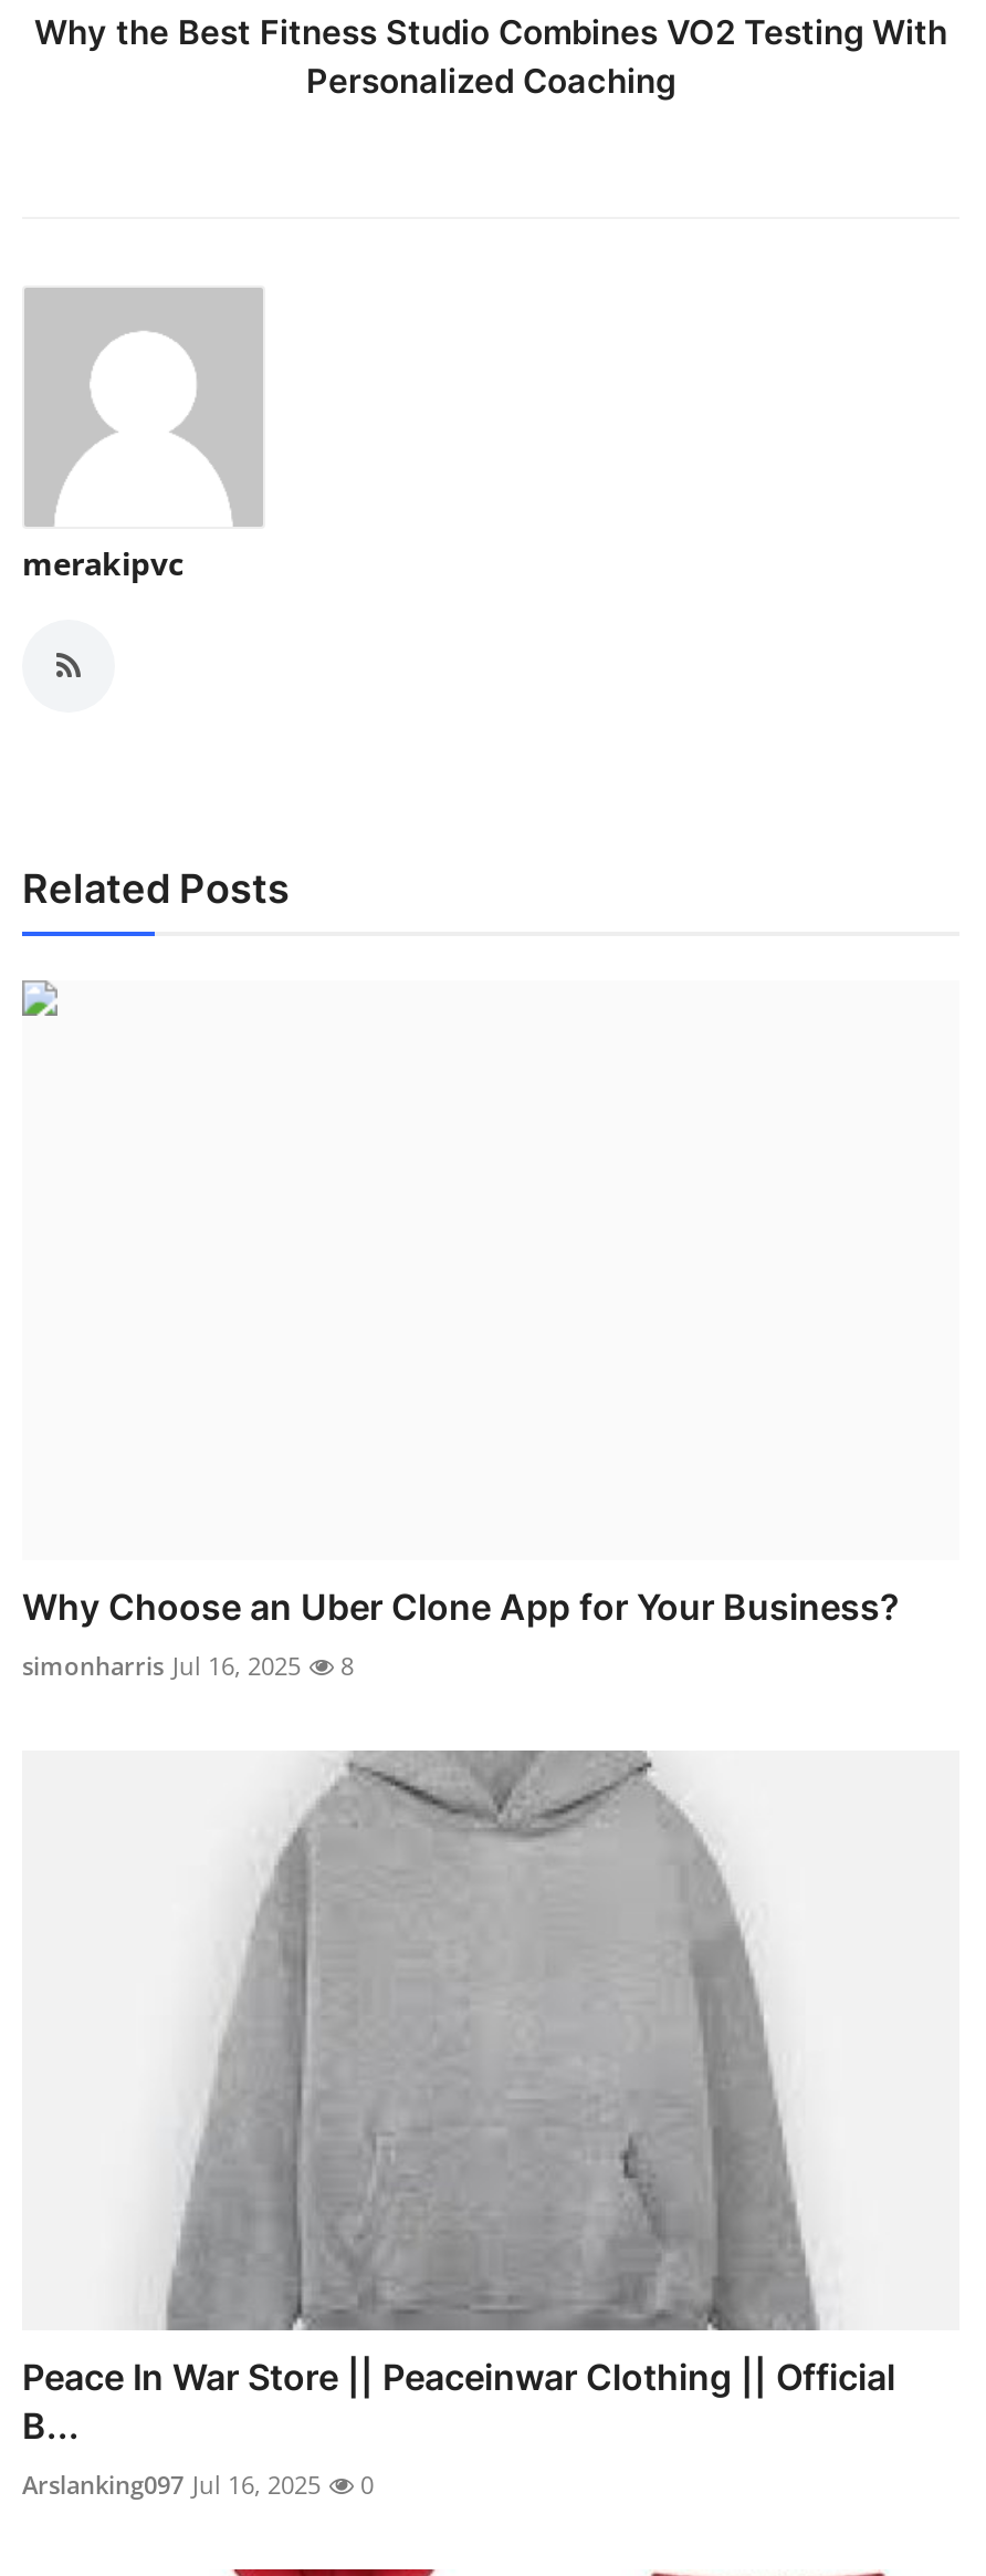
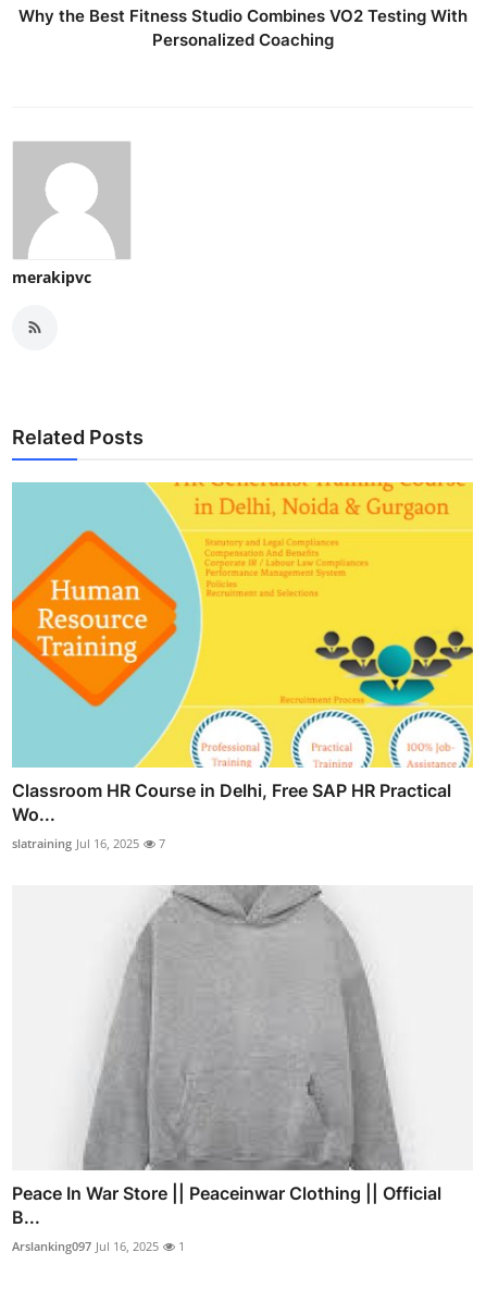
none -> [11,481,474,769] [image]
[22,1585,900,1682] Why Choose an Uber Clone App for Your Business? | simonharris Jul 16, 2025 | 8 -> [12,779,451,851] Classroom HR Course in Delhi, Free SAP HR Practical | Wo... | slatraining Jul 16, 2025 | 7
[22,2468,374,2502] Arslanking097 Jul 16, 2025 0 -> [12,1238,185,1255] Arslanking097 Jul 16, 2025 1

